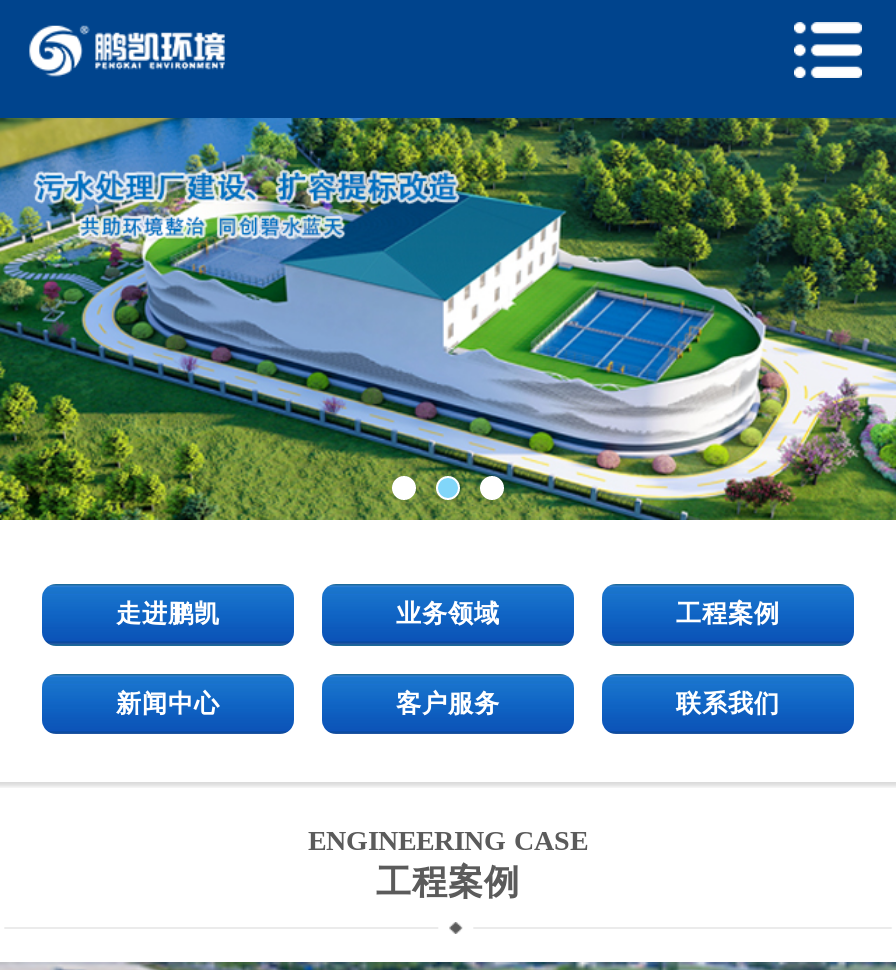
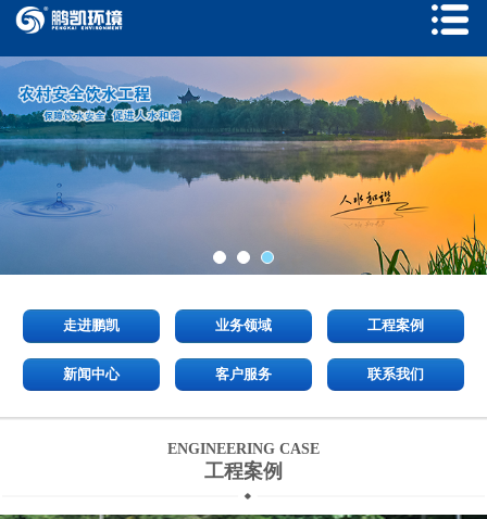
[6,116,890,522] [image] -> [3,55,484,276] [image]

